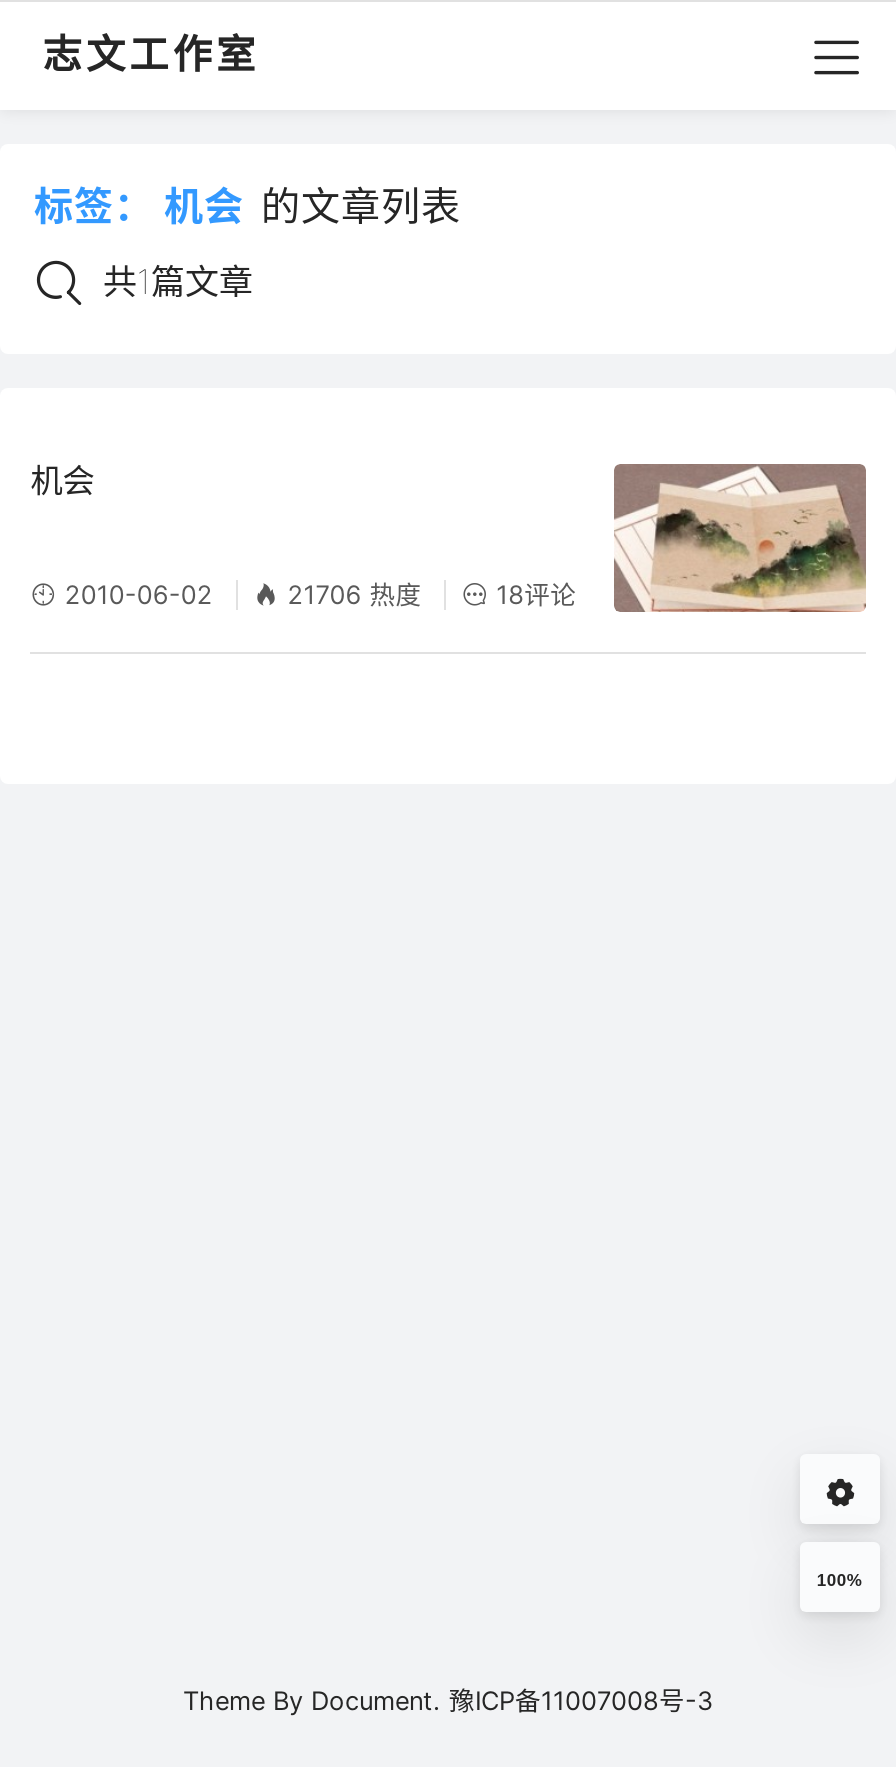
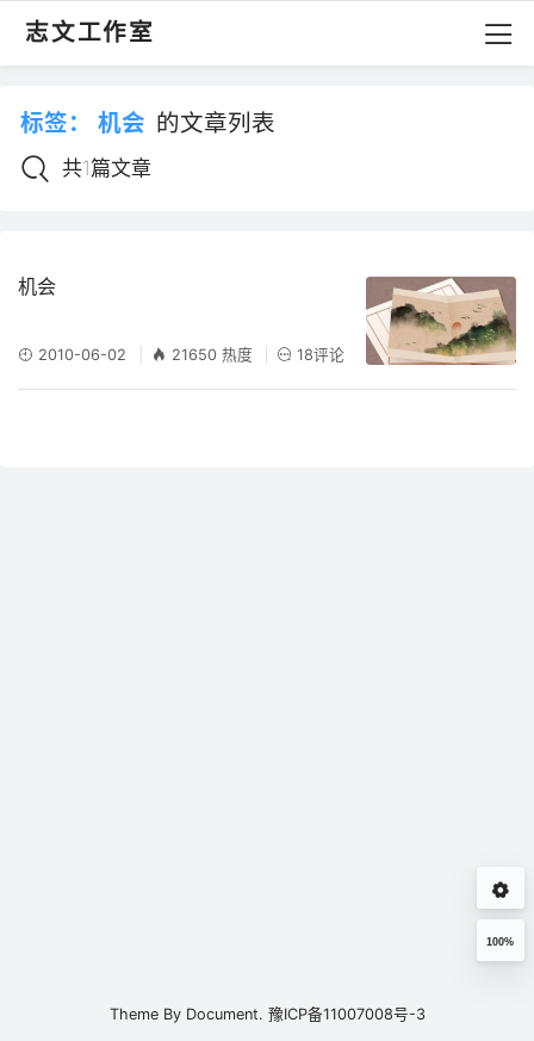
[287,581,429,611] 21706 热度 -> [171,346,257,364] 21650 热度

